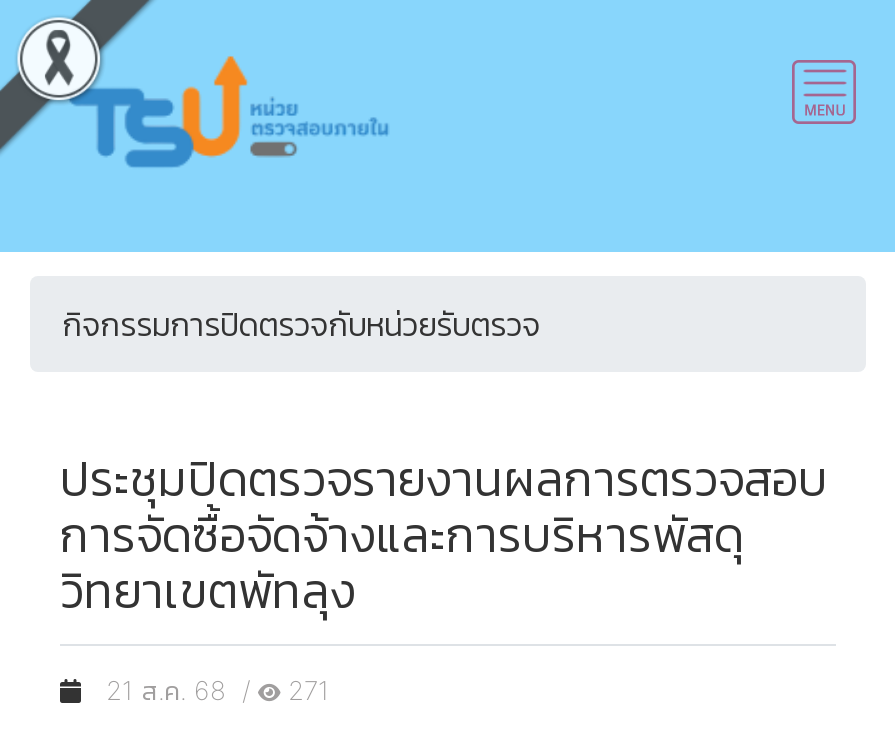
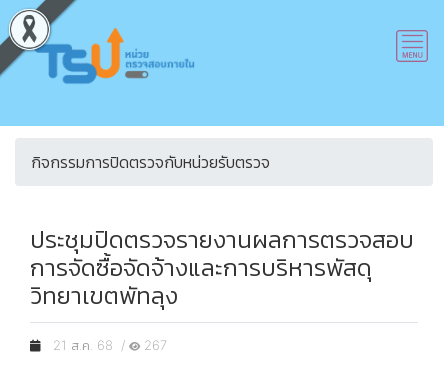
[82,674,330,706] 21 ส.ค. 68 / 271 -> [41,337,167,353] 21 ส.ค. 68 / 267

